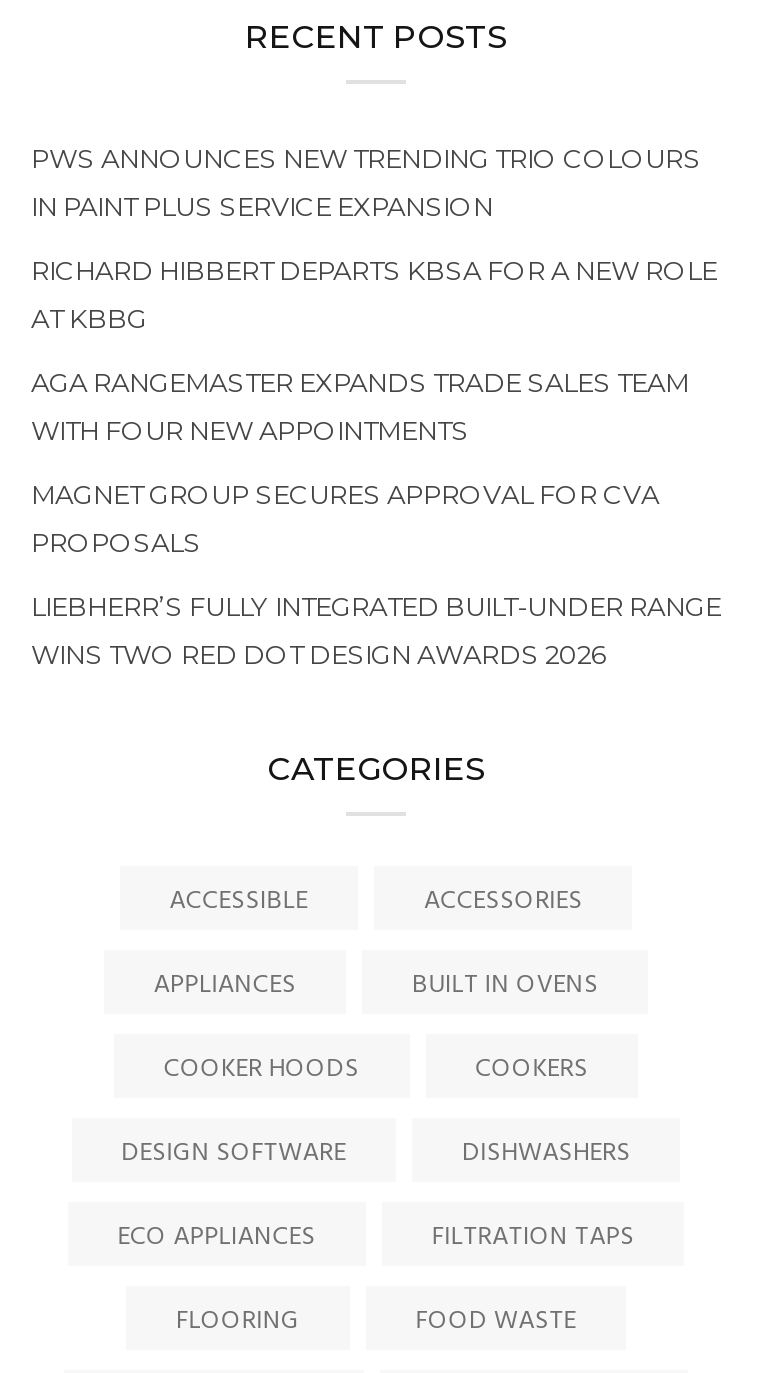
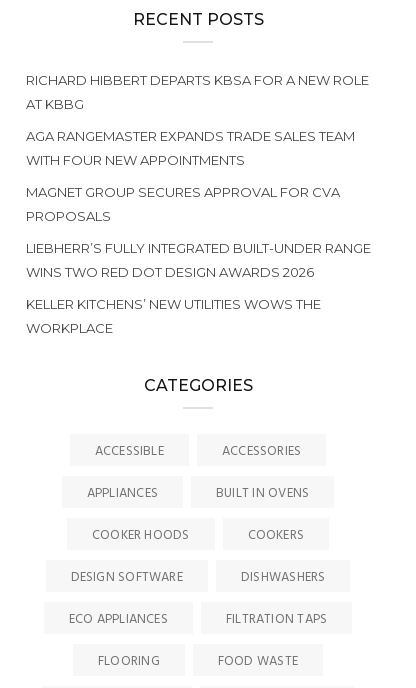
[31,141,701,221] PWS ANNOUNCES NEW TRENDING TRIO COLOURS | IN PAINT PLUS SERVICE EXPANSION -> none
moved [31,253,721,669] -> [25,72,370,280]: RICHARD HIBBERT DEPARTS KBSA FOR A NEW ROLE | AT KBBG | AGA RANGEMASTER EXPANDS TRADE SALES TEAM | WITH FOUR NEW APPOINTMENTS | MAGNET GROUP SECURES APPROVAL FOR CVA | PROPOSALS | LIEBHERR’S FULLY INTEGRATED BUILT-UNDER RANGE | WINS TWO RED DOT DESIGN AWARDS 2026
none -> [25,296,320,336] KELLER KITCHENS’ NEW UTILITIES WOWS THE | WORKPLACE

